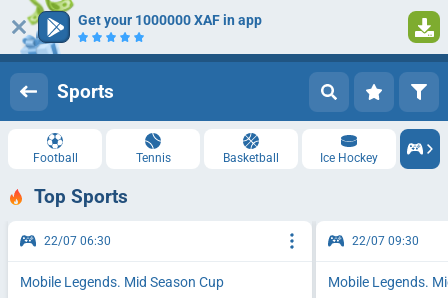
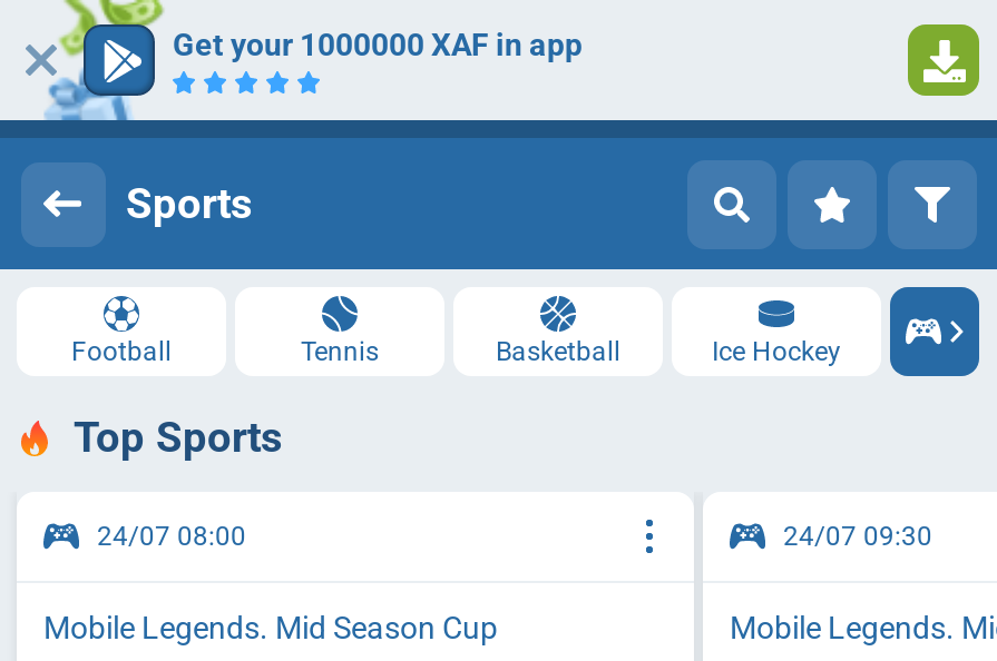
[44,233,111,247] 22/07 06:30 -> [97,520,246,551] 24/07 08:00
[352,233,419,247] 22/07 09:30 -> [783,520,932,551] 24/07 09:30

